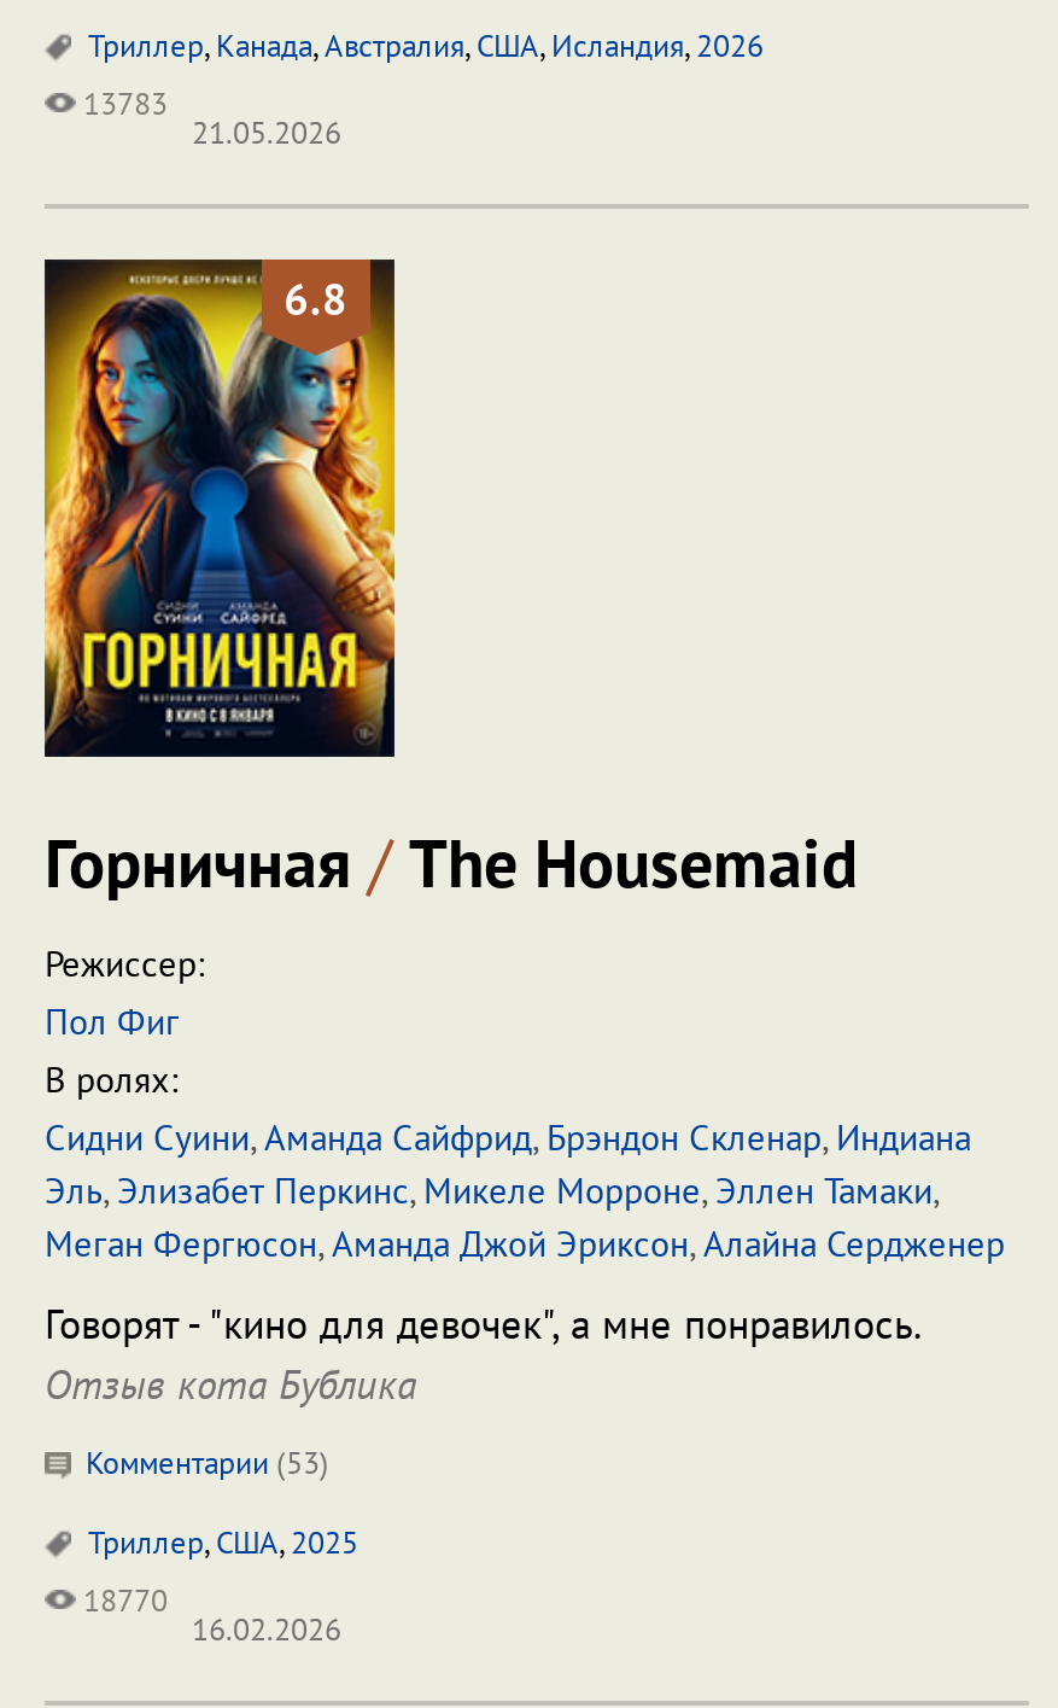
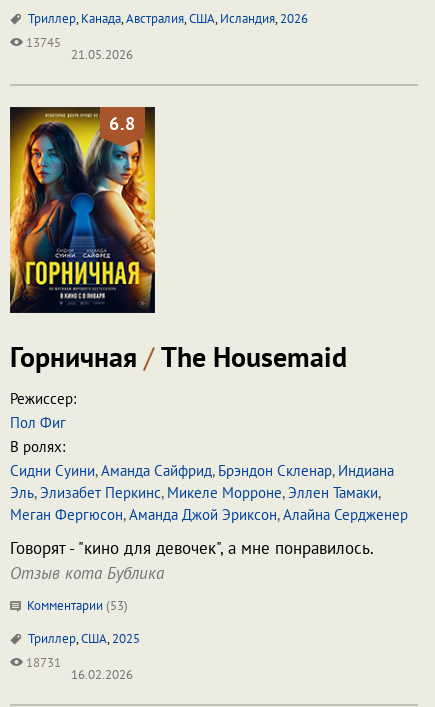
[76,83,168,124] 13783 -> [23,34,61,51] 13745
[76,1580,168,1621] 18770 -> [23,654,61,671] 18731

